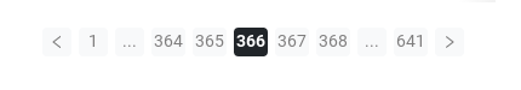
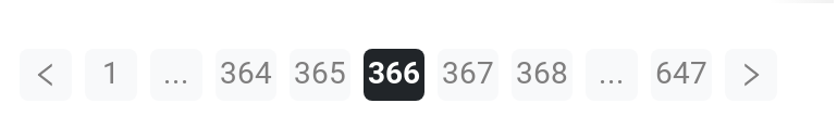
[396,31,425,51] 641 -> [655,56,707,90] 647

